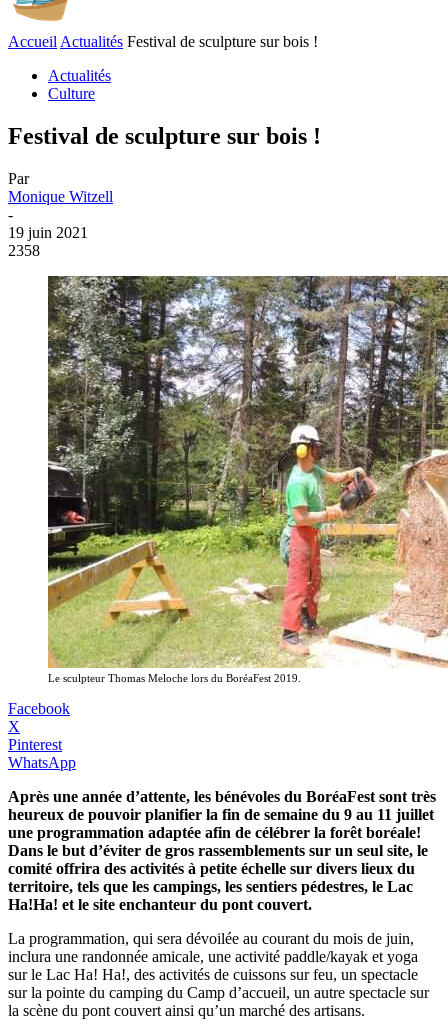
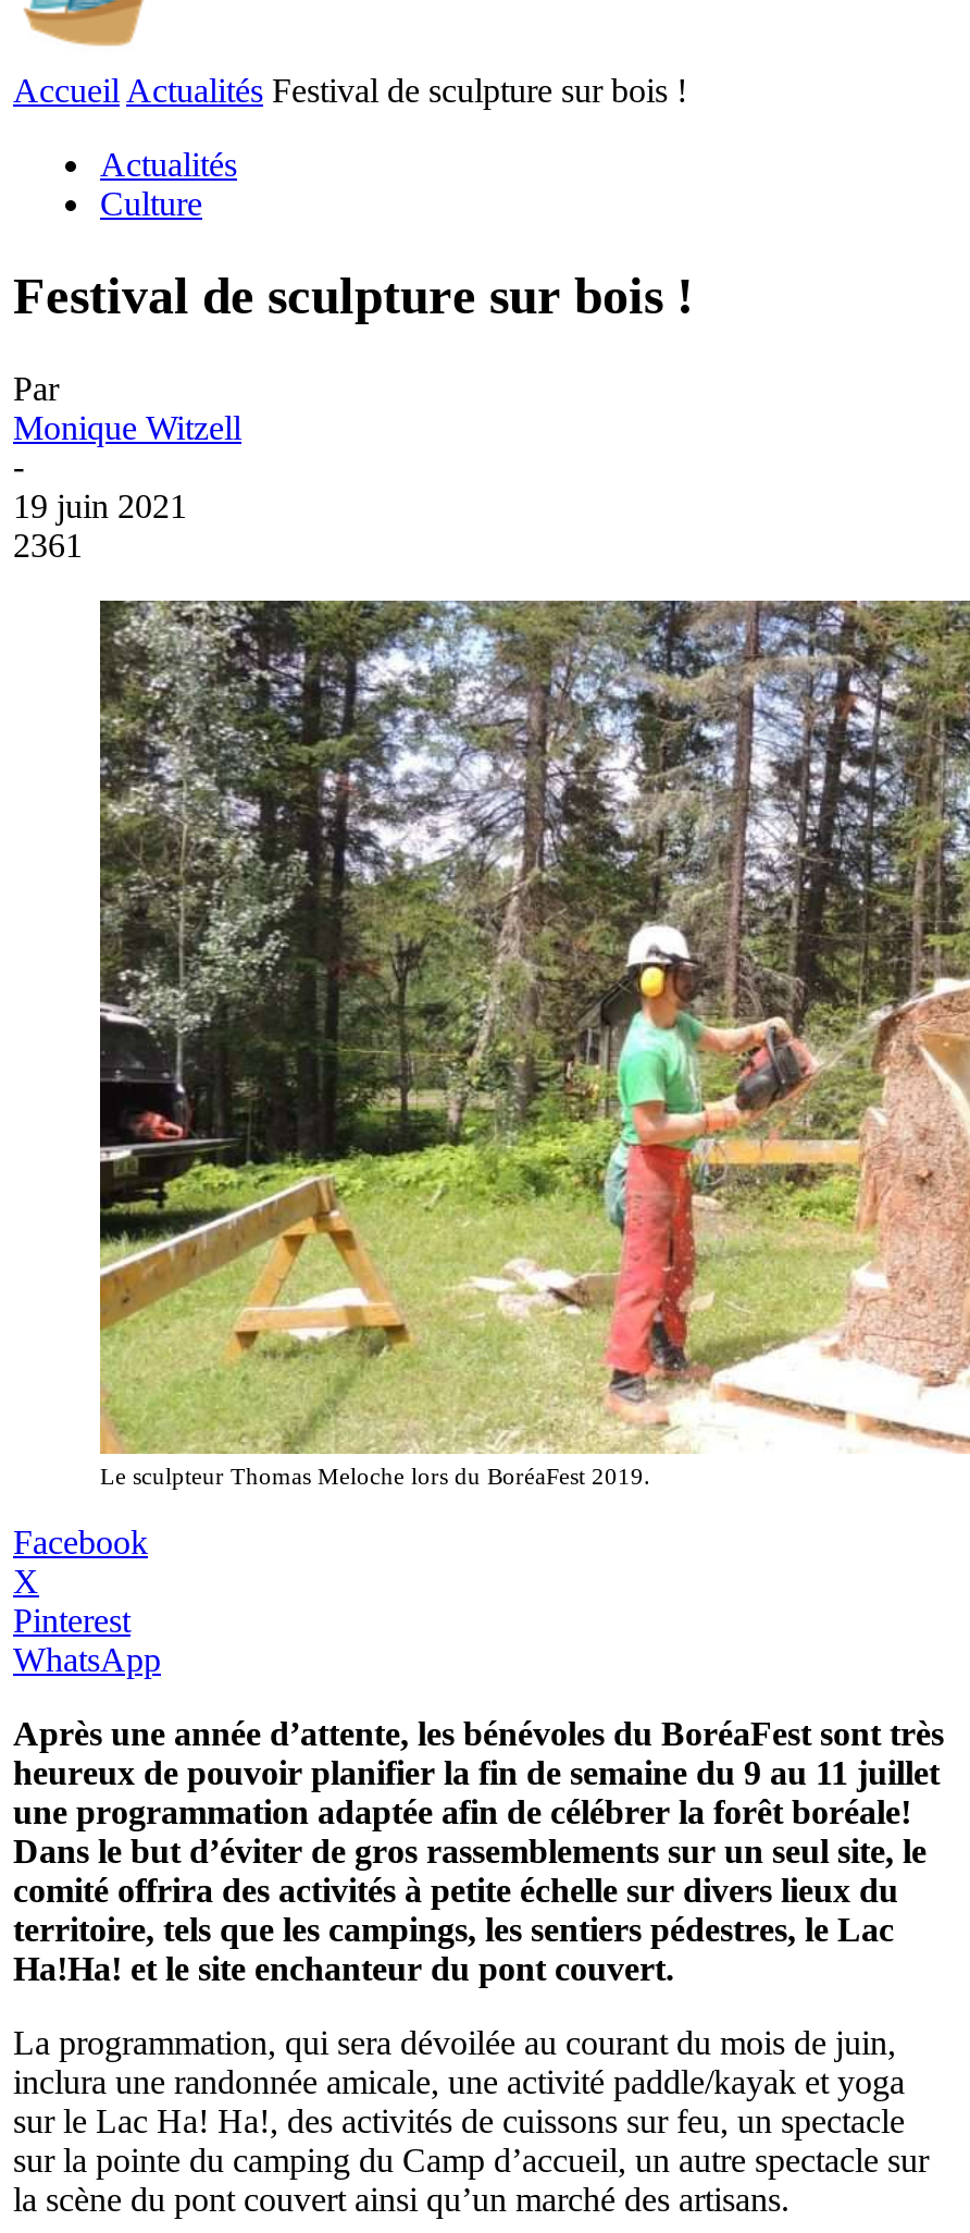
[8,242,40,259] 2358 -> [13,526,83,563] 2361

